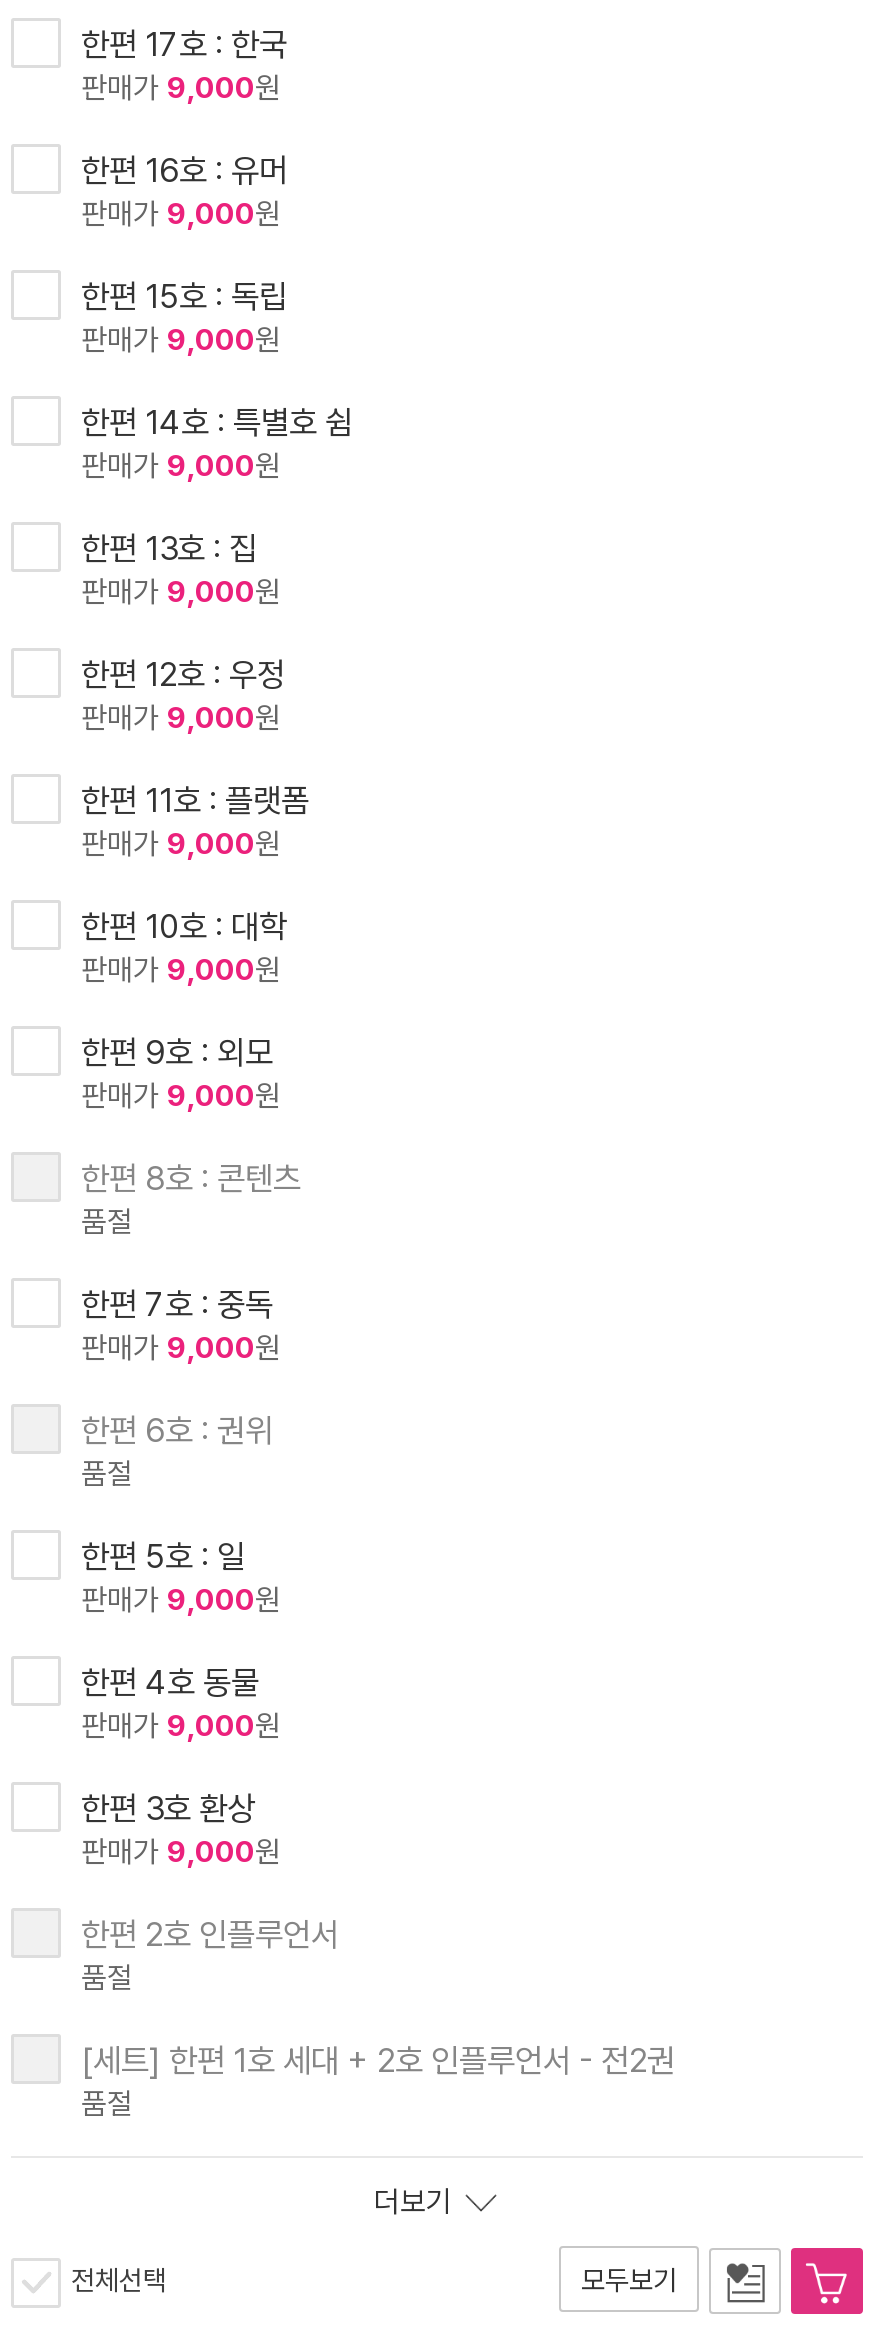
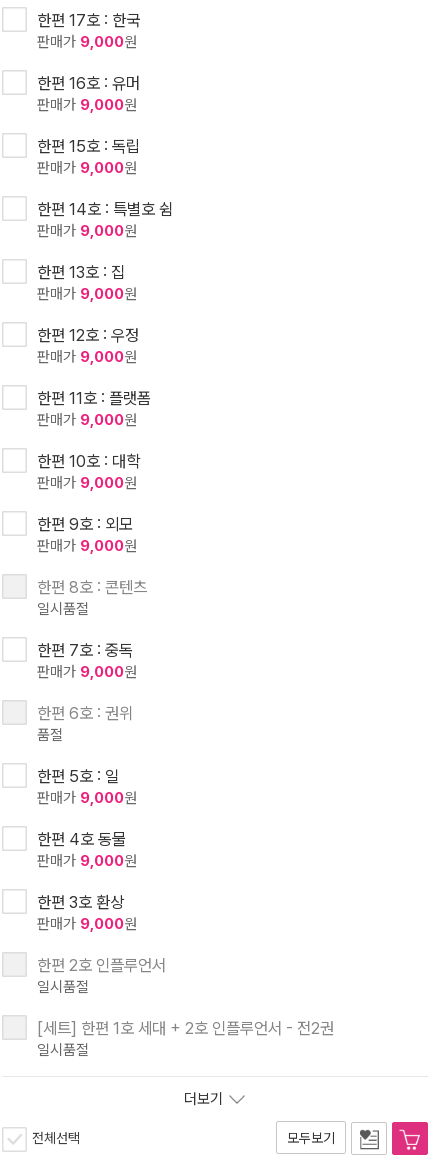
[81,1203,133,1239] 품절 -> [37,600,89,618] 일시품절
[81,1959,133,1995] 품절 -> [37,978,89,996] 일시품절
[81,2085,133,2121] 품절 -> [37,1041,89,1059] 일시품절

